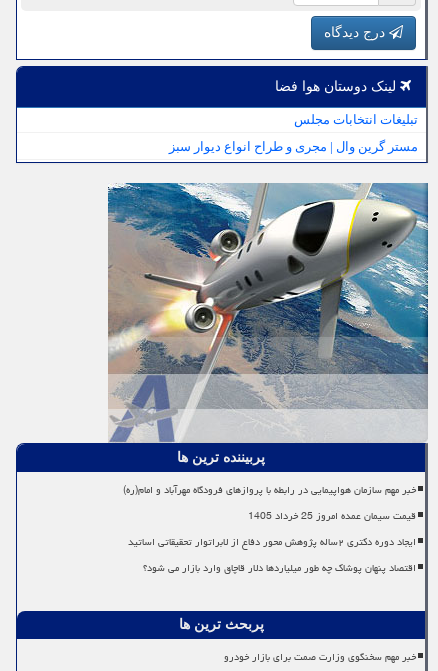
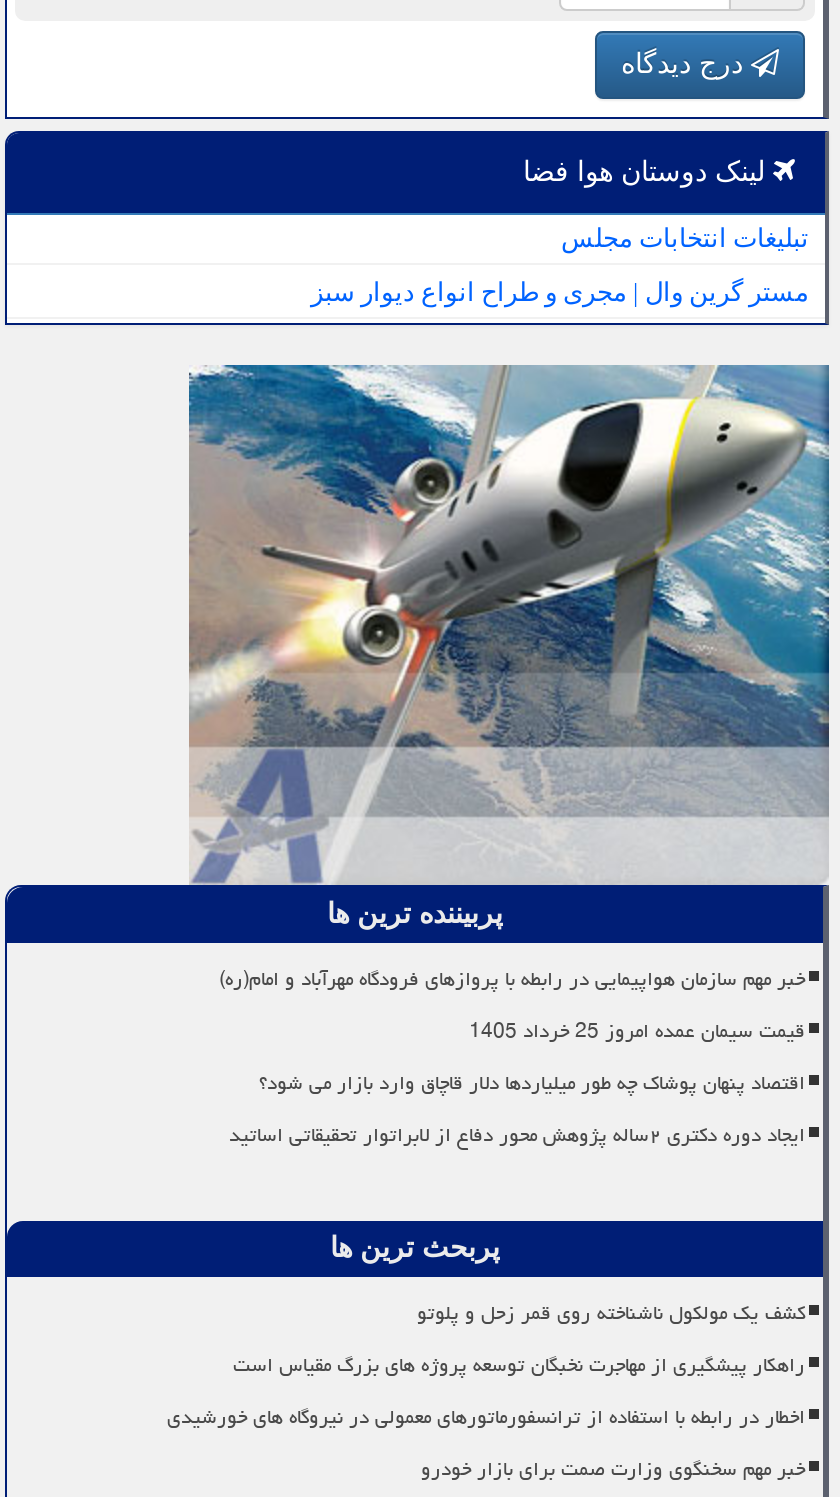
moved [143,558,416,578] -> [259,1063,805,1103]: اقتصاد پنهان پوشاک چه طور میلیاردها دلار قاچاق وارد بازار می شود؟
none -> [167,1293,805,1437] کشف یک مولکول ناشناخته روی قمر زحل و پلوتو | راهکار پیشگیری از مهاجرت نخبگان توسعه پروژه های بزرگ مقیاس است | اخطار در رابطه با استفاده از ترانسفورماتورهای معمولی در نیروگاه های خورشیدی

